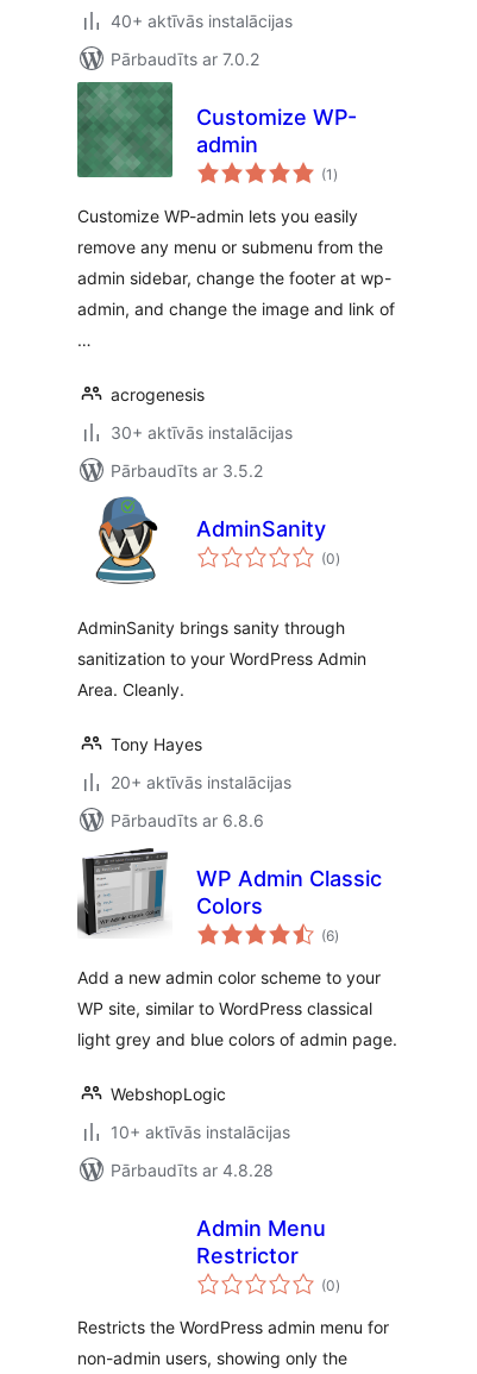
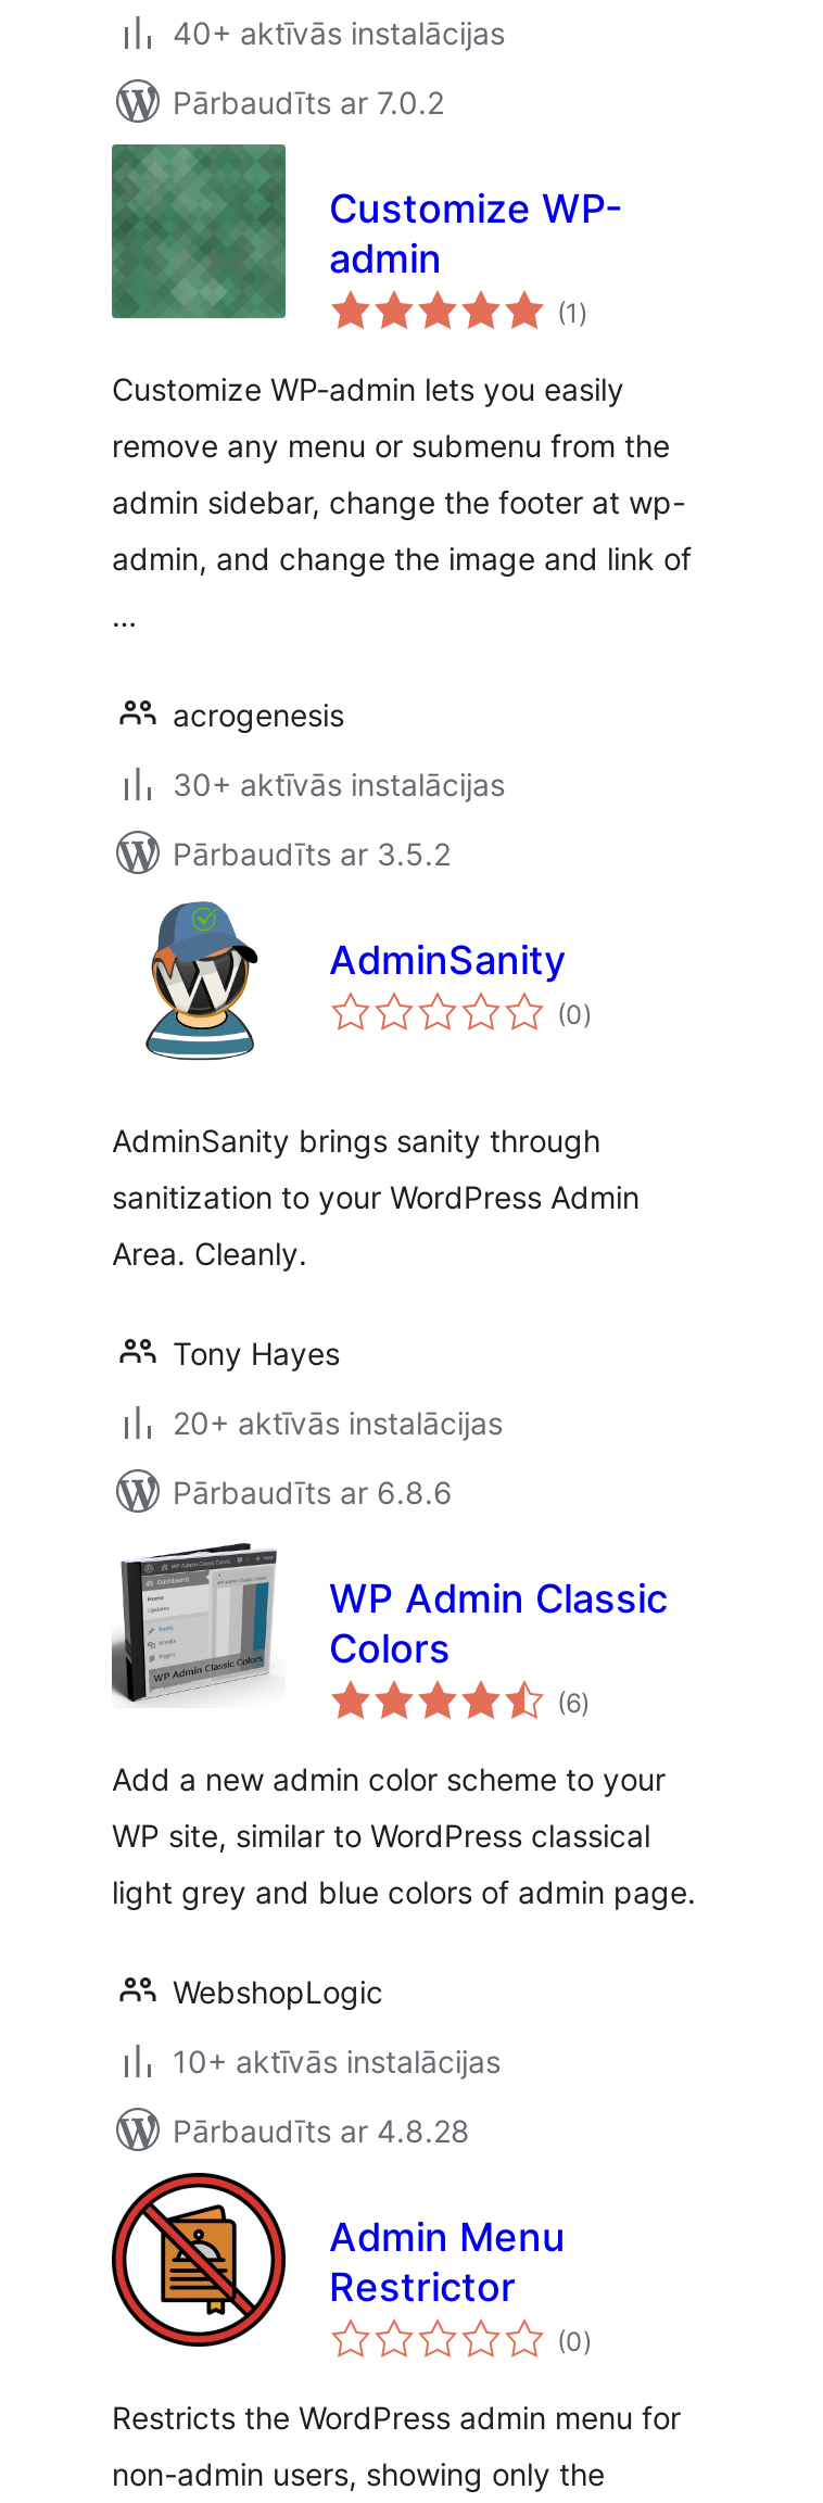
none -> [110,2171,288,2349] [image]

